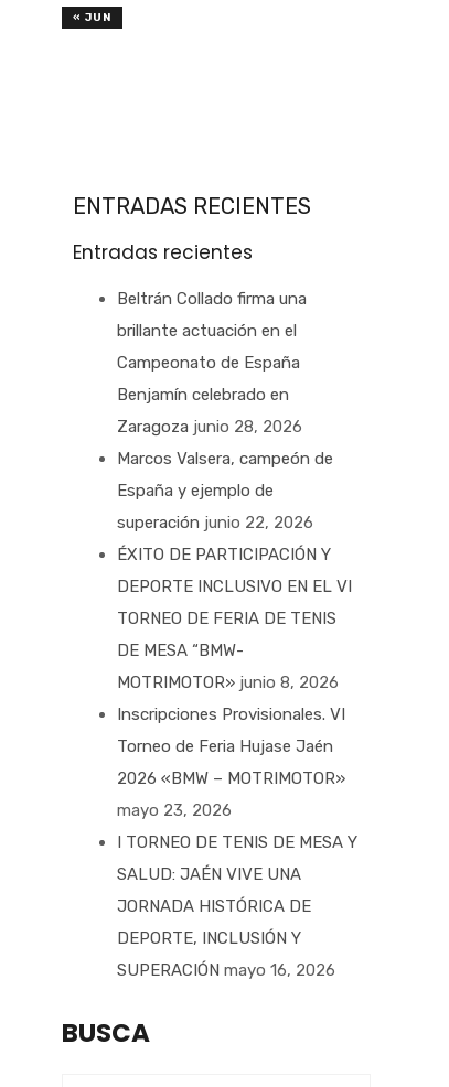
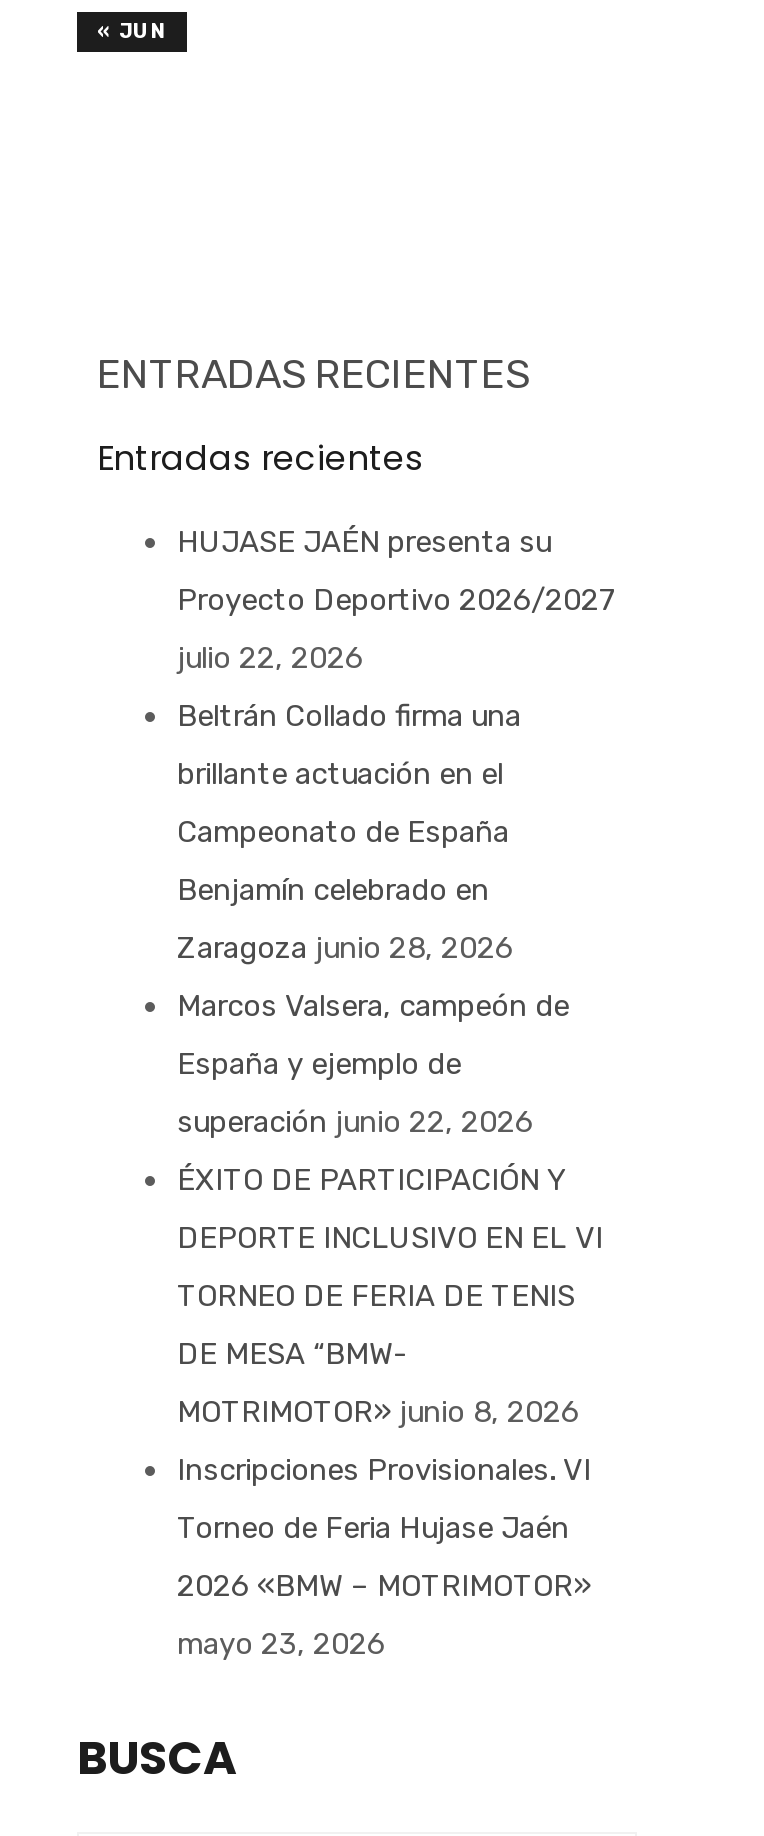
none -> [177,524,617,676] HUJASE JAÉN presenta su | Proyecto Deportivo 2026/2027 | julio 22, 2026
moved [117,289,352,820] -> [177,698,603,1662]: Beltrán Collado firma una | brillante actuación en el | Campeonato de España | ... | 2026 «BMW – MOTRIMOTOR» | mayo 23, 2026
[117,832,357,980] I TORNEO DE TENIS DE MESA Y | SALUD: JAÉN VIVE UNA | JORNADA HISTÓRICA DE | DEPORTE, INCLUSIÓN Y | SUPERACIÓN mayo 16, 2026 -> none

